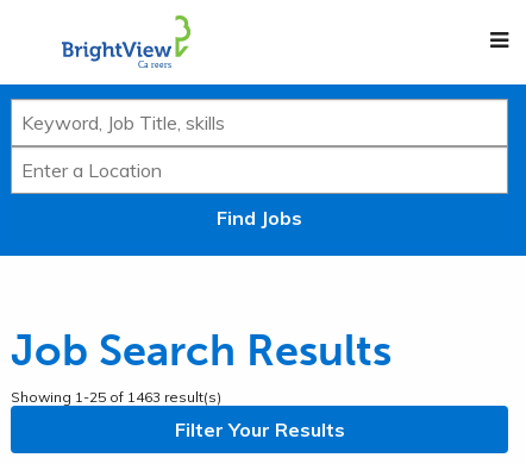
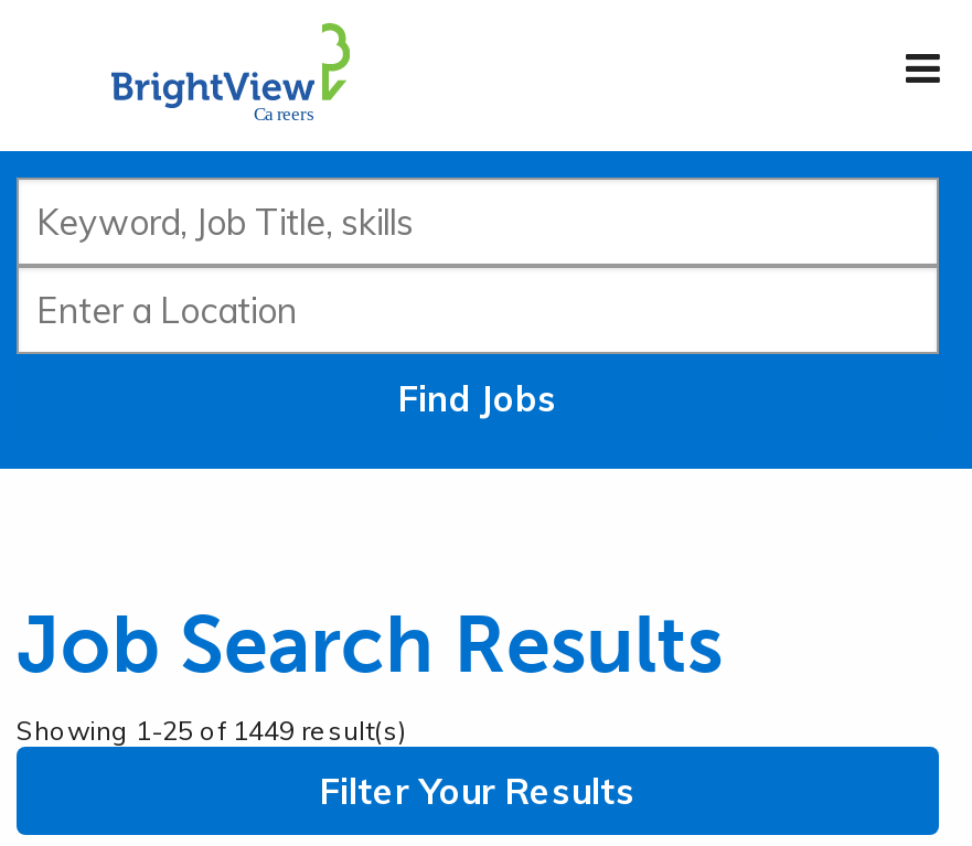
[11,388,228,406] Showing 1-25 of 1463 result(s) -> [17,714,420,747] Showing 1-25 of 1449 result(s)

